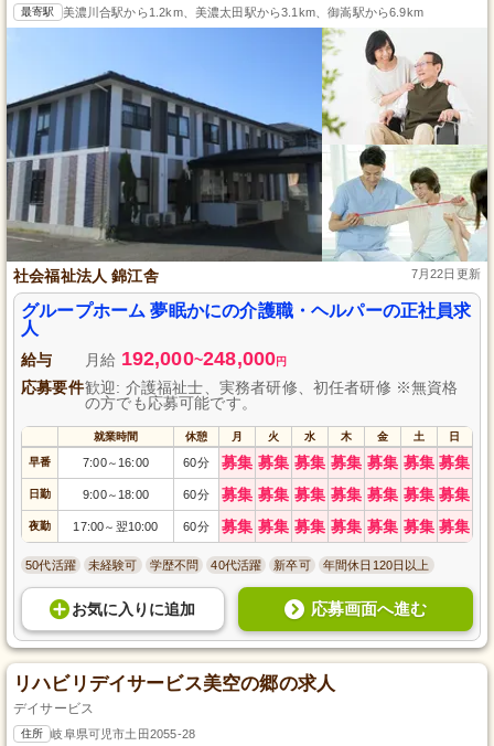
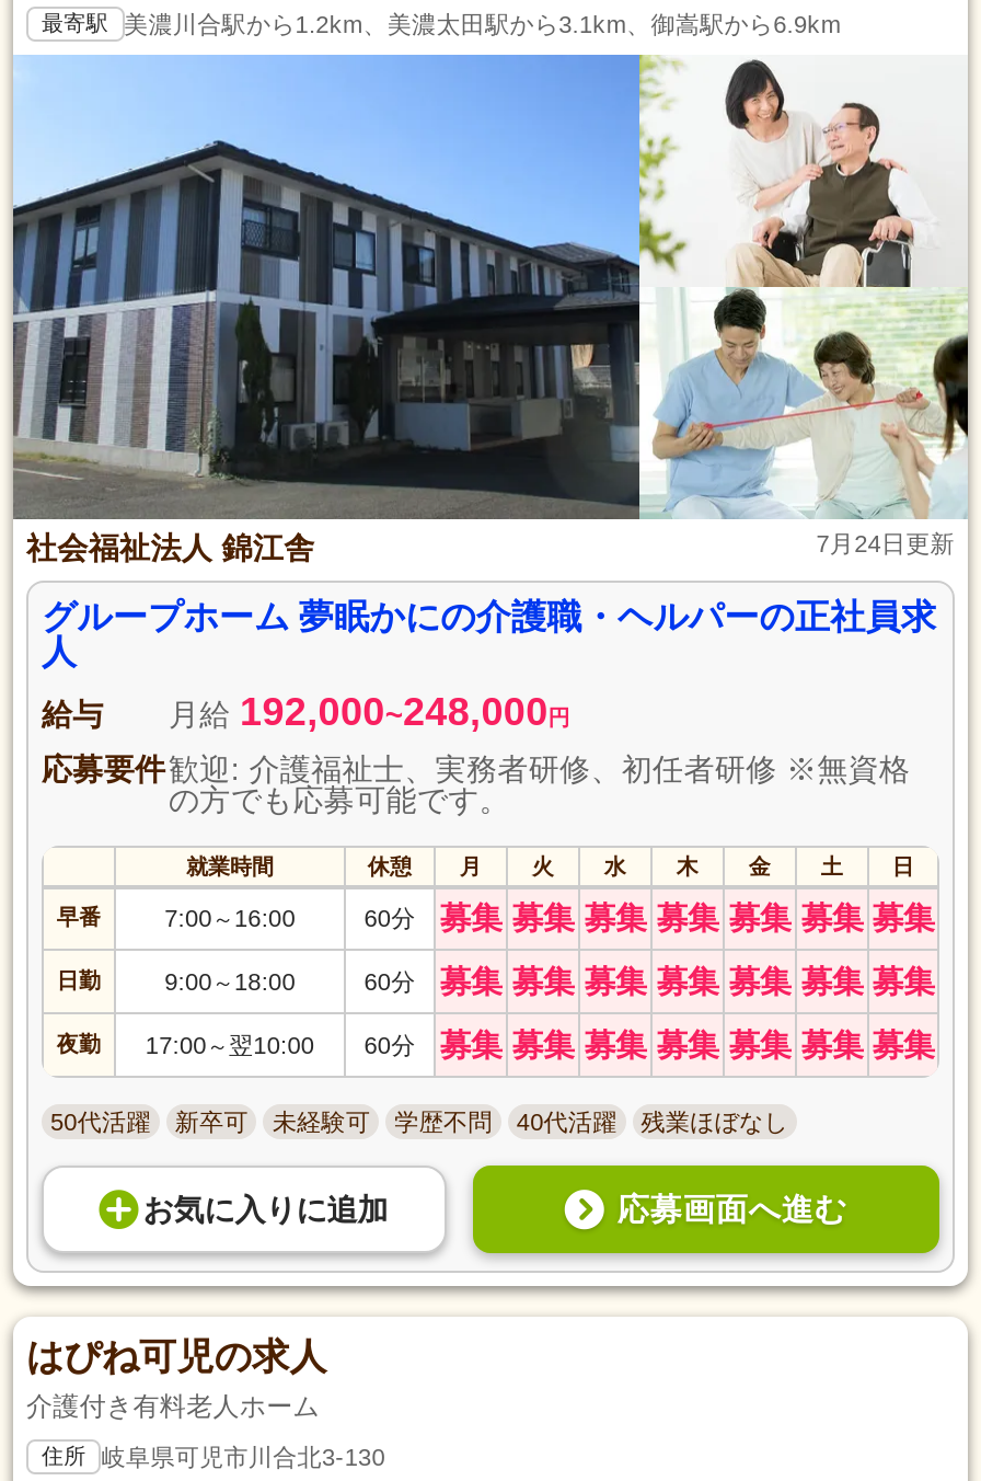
[411,267,481,280] 7月22日更新 -> [816,530,955,556] 7月24日更新
[274,558,430,572] 新卒可 | 年間休日120日以上 -> [641,1108,788,1135] 残業ほぼなし
none -> [175,1108,249,1135] 新卒可
[13,673,335,716] リハビリデイサービス美空の郷の求人 | デイサービス -> [26,1336,327,1422] はぴね可児の求人 | 介護付き有料老人ホーム
[51,727,195,740] 岐阜県可児市土田2055-28 -> [102,1444,385,1470] 岐阜県可児市川合北3-130

